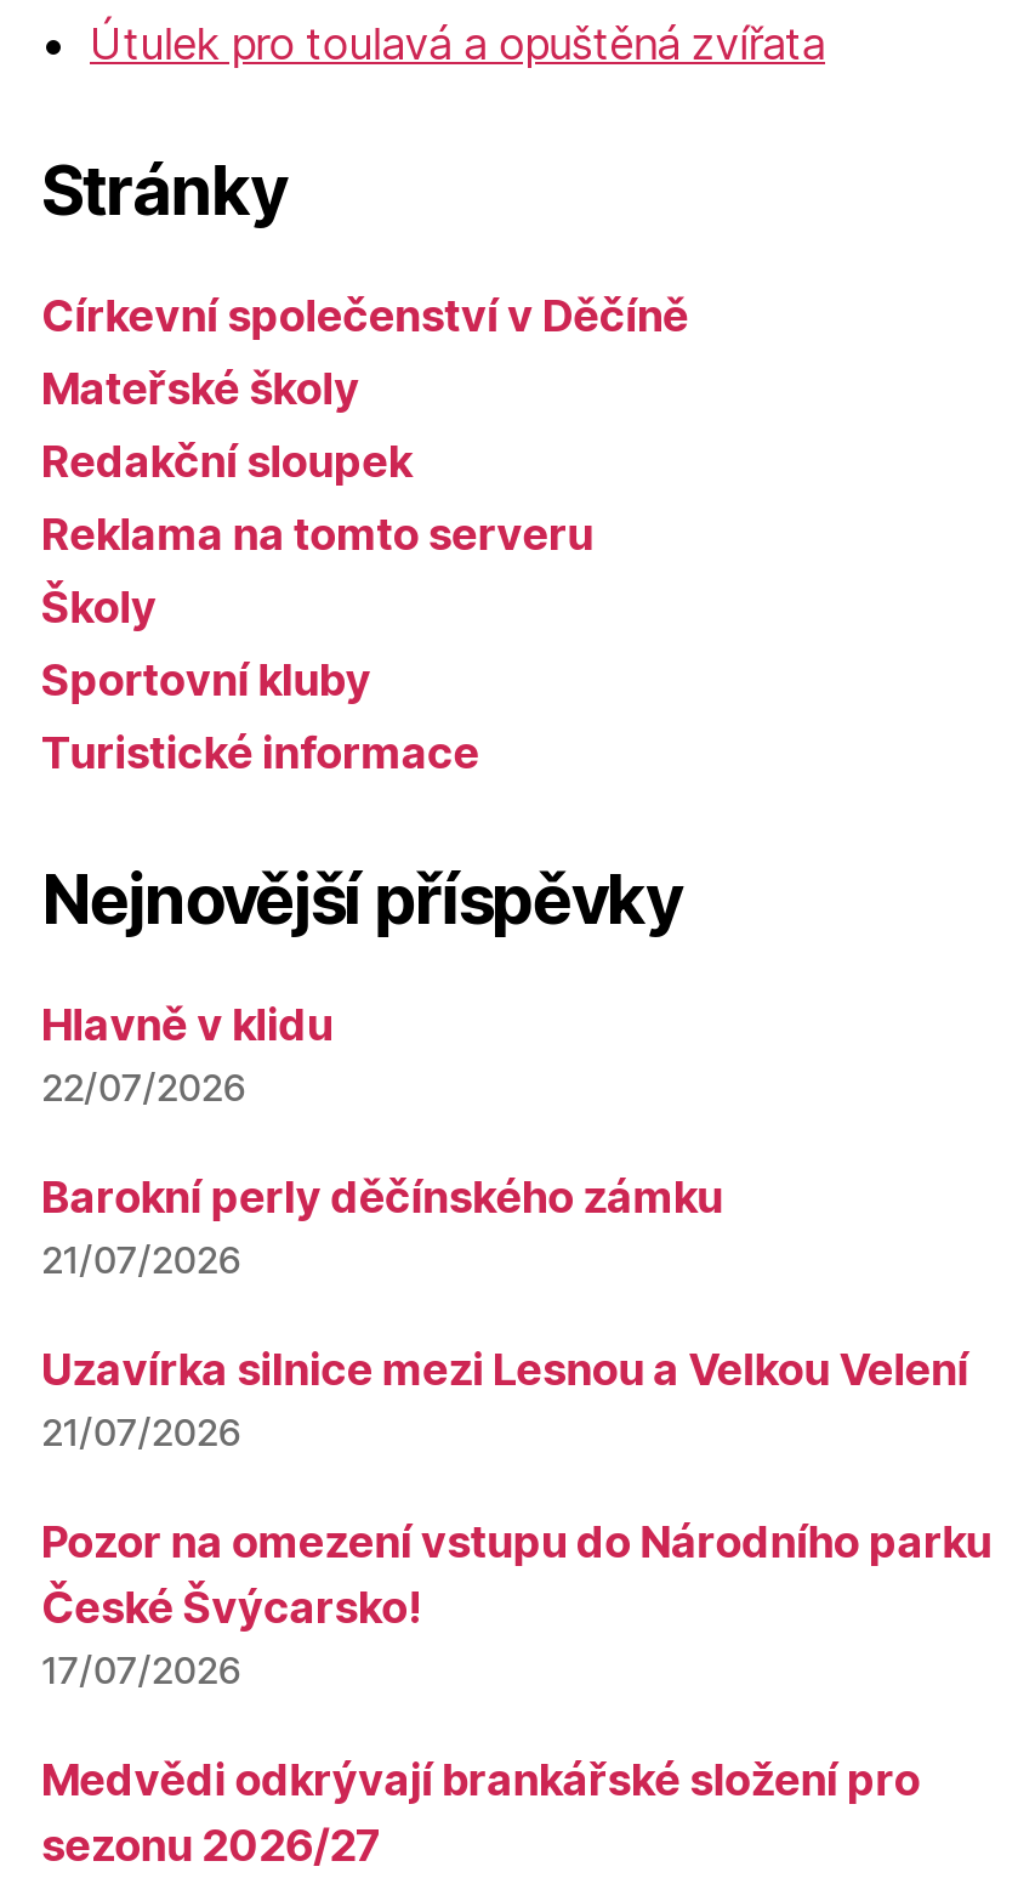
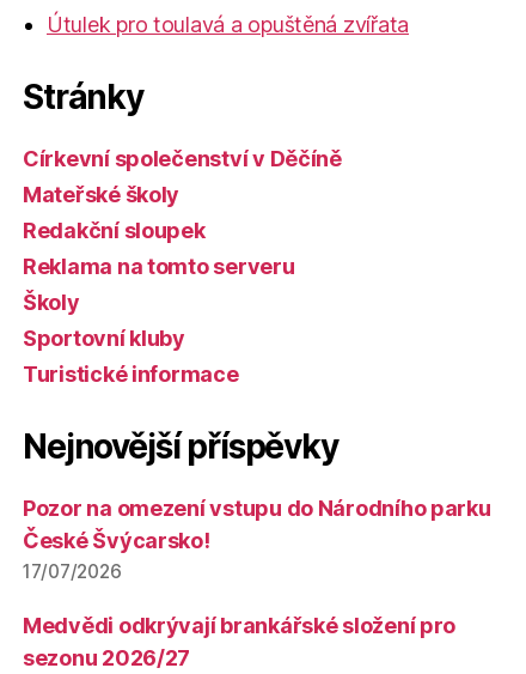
[41,998,968,1454] Hlavně v klidu | 22/07/2026 | Barokní perly děčínského zámku | 21/07/2026 | Uzavírka silnice mezi Lesnou a Velkou Velení | 21/07/2026 -> none

